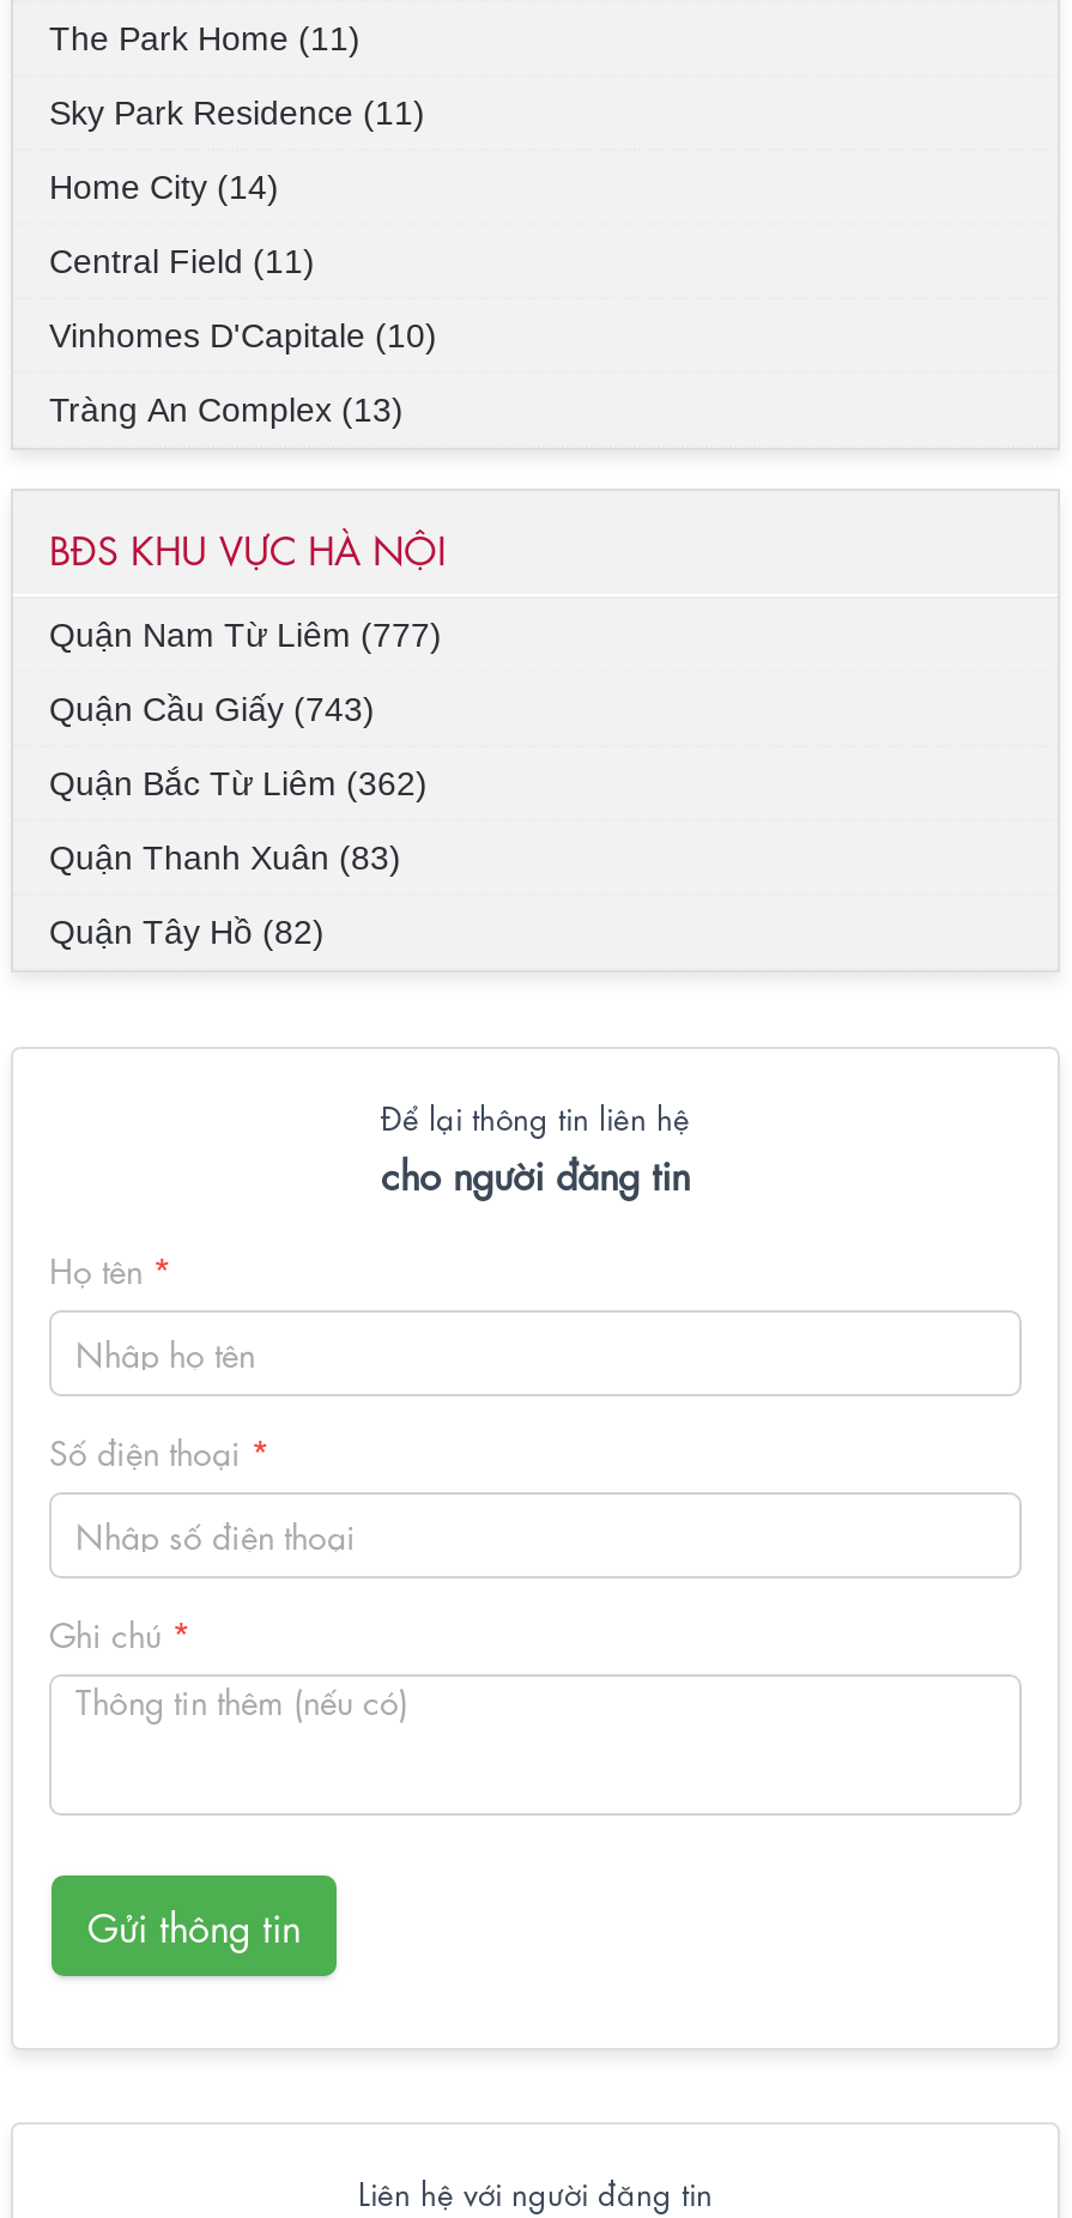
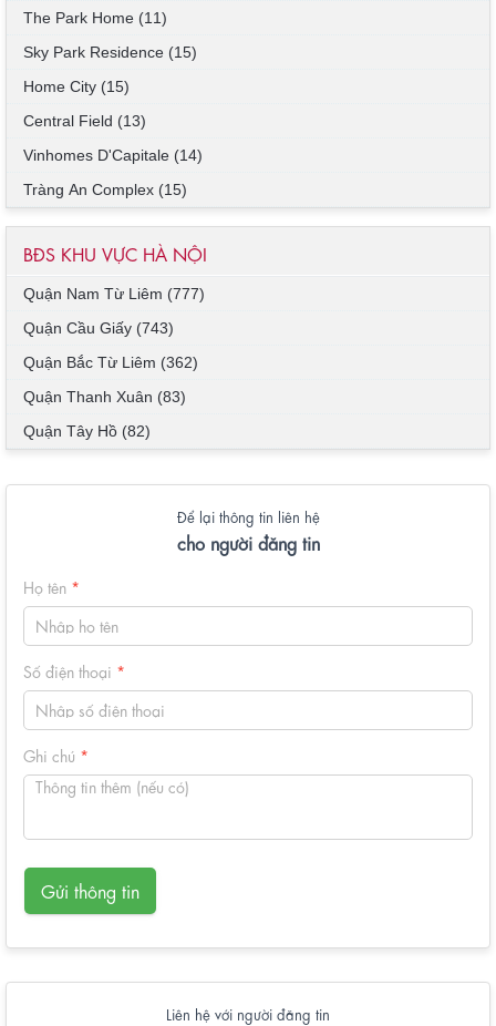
[49,92,425,131] Sky Park Residence (11) -> [23,43,197,60] Sky Park Residence (15)
[49,167,279,205] Home City (14) -> [23,77,130,95] Home City (15)
[49,241,315,279] Central Field (11) -> [23,111,146,129] Central Field (13)
[49,315,437,354] Vinhomes D'Capitale (10) -> [23,146,203,164] Vinhomes D'Capitale (14)
[49,389,404,428] Tràng An Complex (13) -> [23,180,187,198] Tràng An Complex (15)

